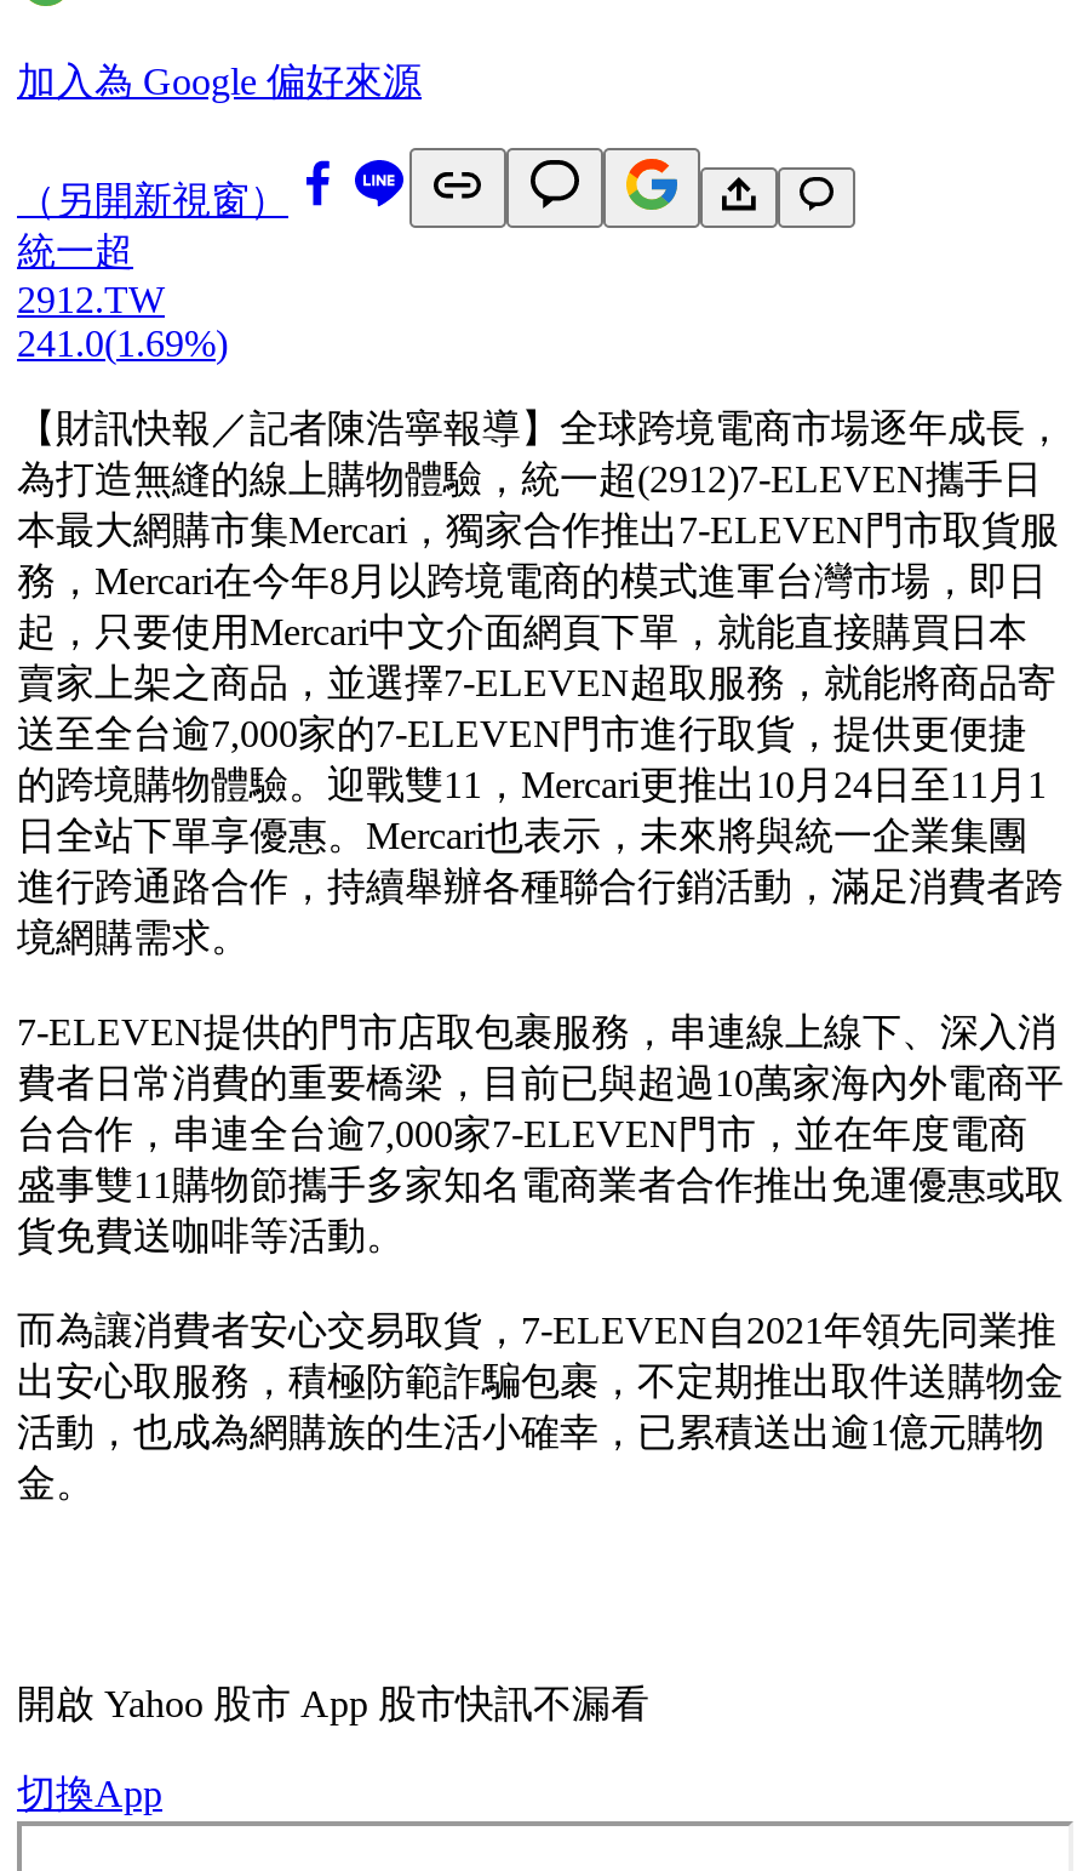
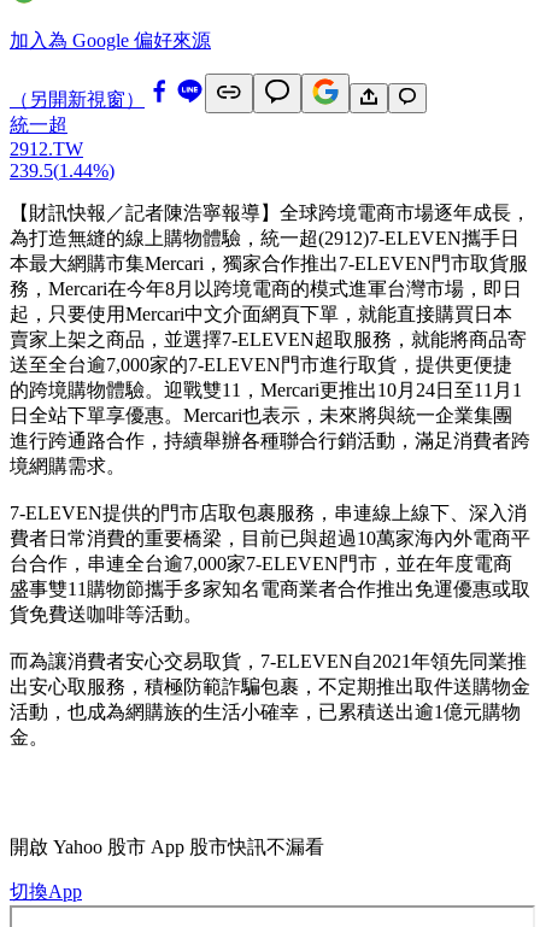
[17,324,228,365] 241.0(1.69%) -> [10,161,115,181] 239.5(1.44%)

